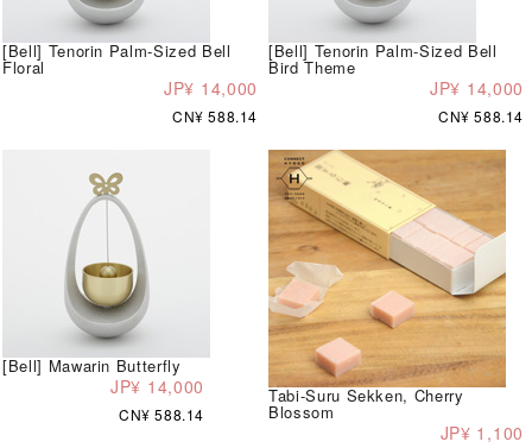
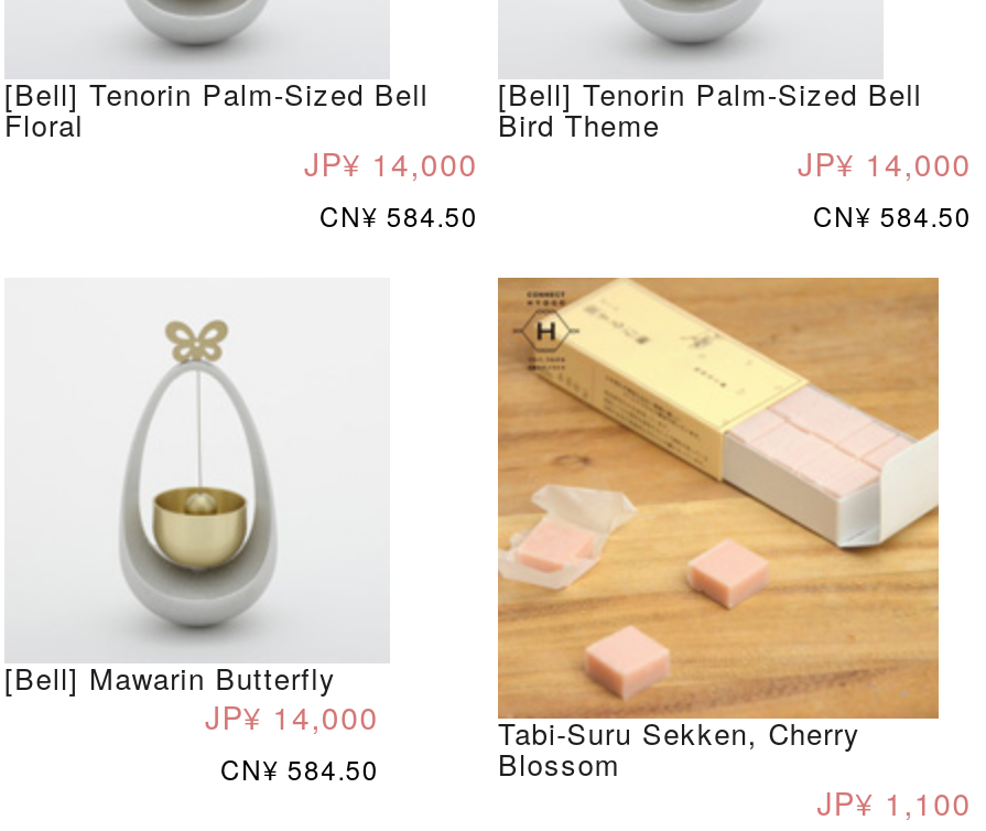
[172,105,258,126] CN¥ 588.14 -> [319,196,478,233] CN¥ 584.50
[438,105,524,126] CN¥ 588.14 -> [813,196,972,233] CN¥ 584.50
[119,404,204,424] CN¥ 588.14 -> [220,749,379,786] CN¥ 584.50

